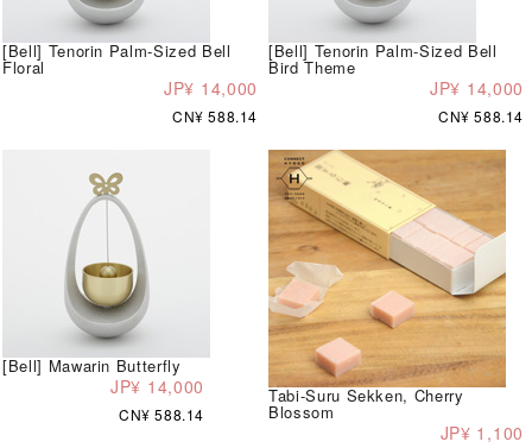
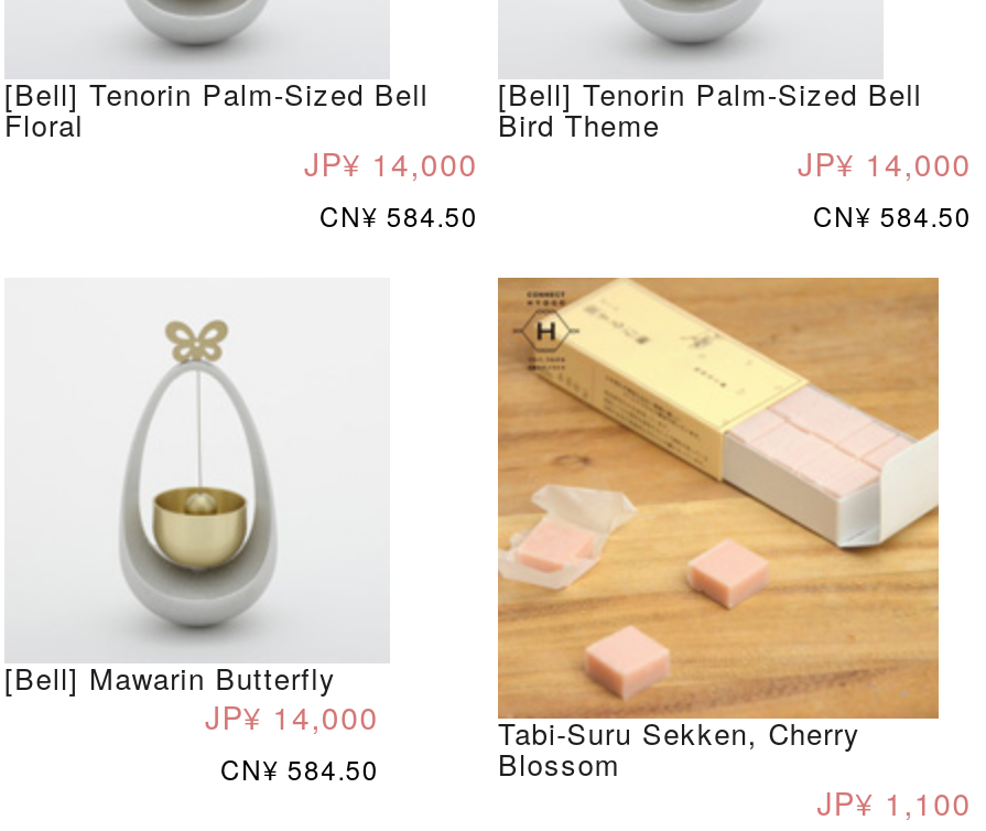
[172,105,258,126] CN¥ 588.14 -> [319,196,478,233] CN¥ 584.50
[438,105,524,126] CN¥ 588.14 -> [813,196,972,233] CN¥ 584.50
[119,404,204,424] CN¥ 588.14 -> [220,749,379,786] CN¥ 584.50

